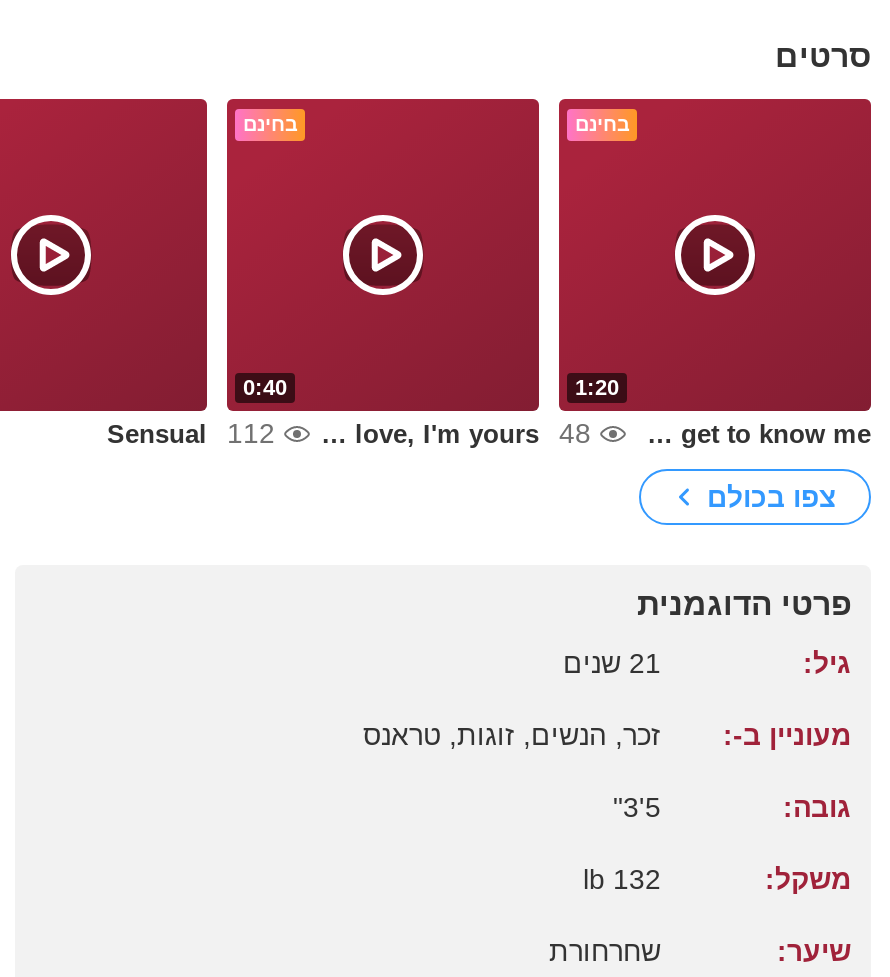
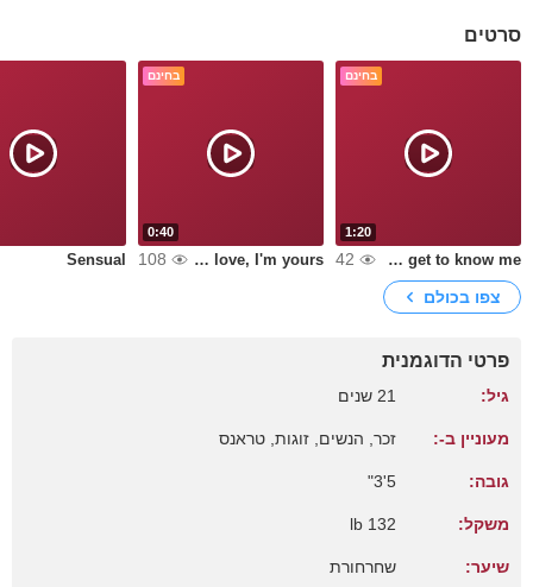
[227,417,275,449] 112 -> [138,250,167,269] 108
[559,417,591,449] 48 -> [336,250,355,269] 42

